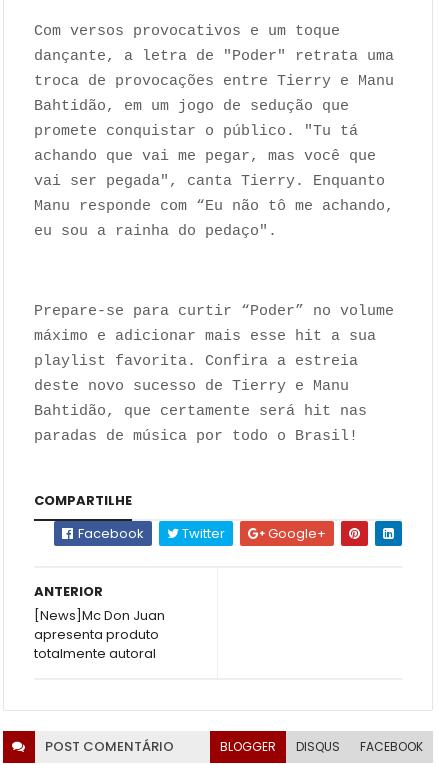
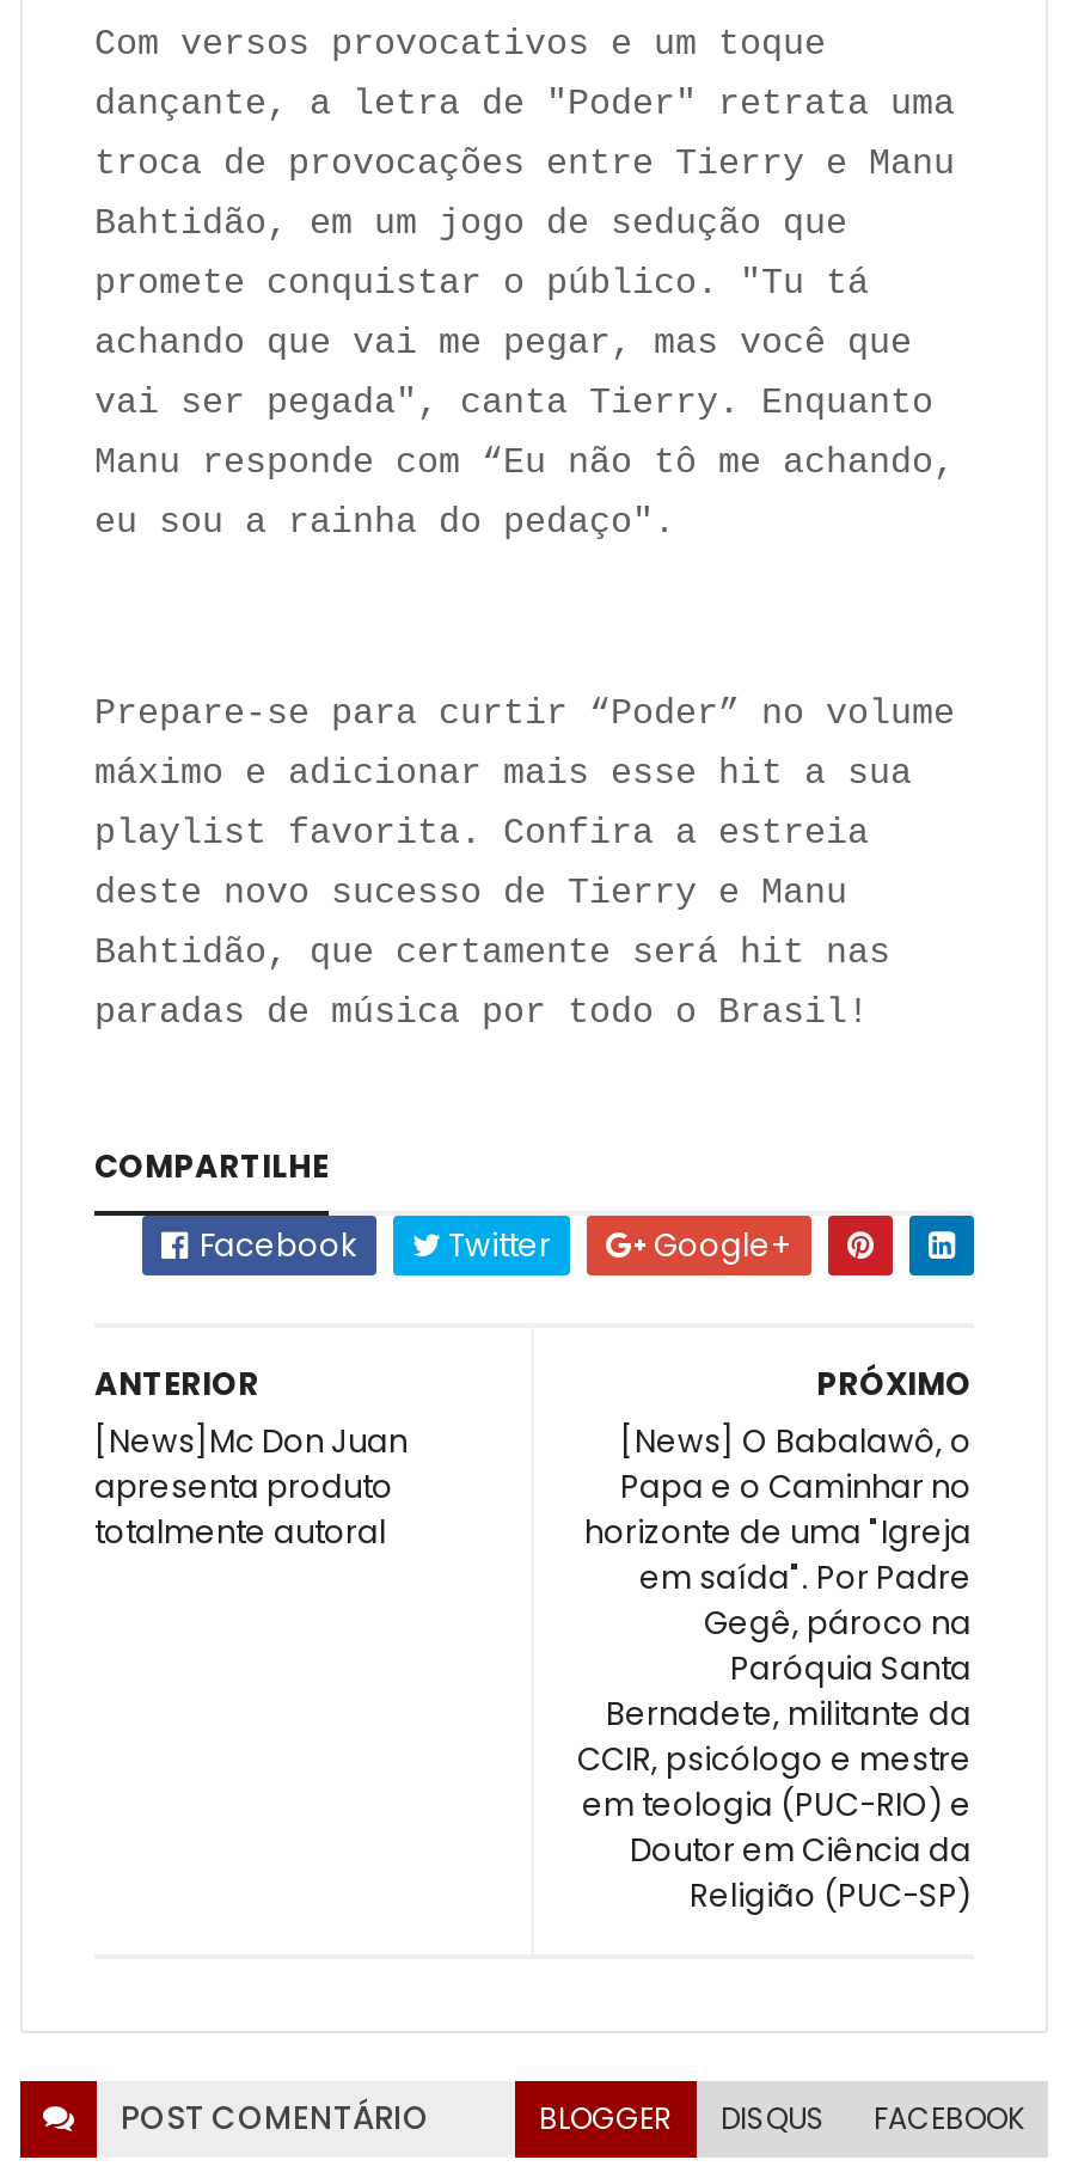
none -> [577,1362,972,1919] PRÓXIMO | [News] O Babalawô, o | Papa e o Caminhar no | horizonte de uma "Igreja | em saída". Por Padre | Gegê, pároco na | Paróquia Santa | Bernadete, militante da | CCIR, psicólogo e mestre | em teologia (PUC-RIO) e | Doutor em Ciência da | Religião (PUC-SP)

